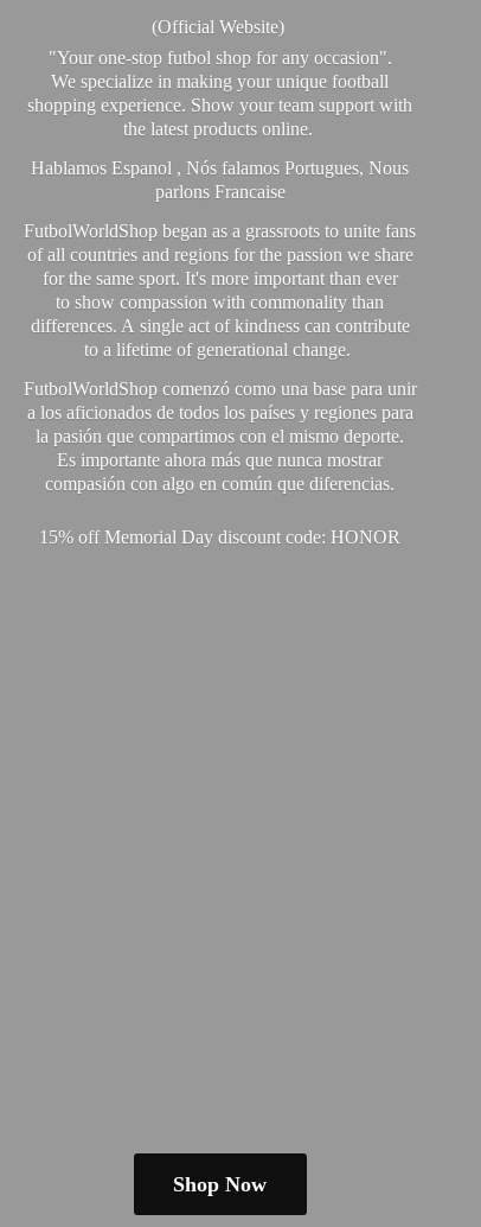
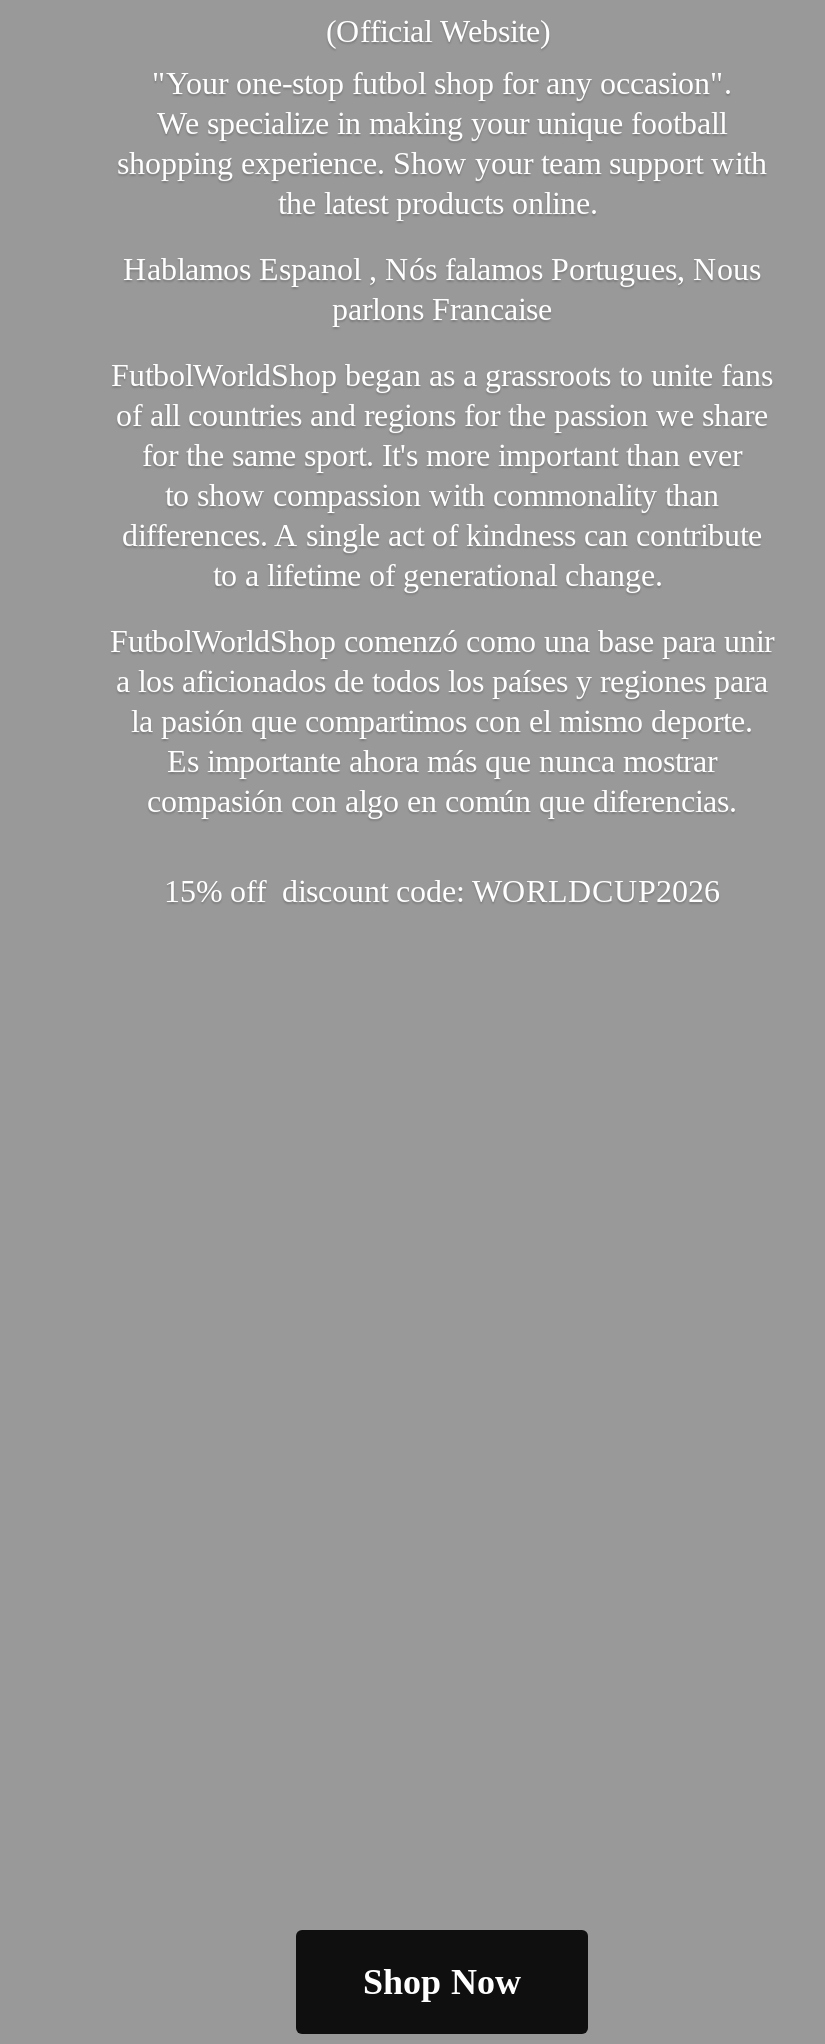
[40,527,401,547] 15% off Memorial Day discount code: HONOR -> [164,875,720,909] 15% off discount code: WORLDCUP2026

